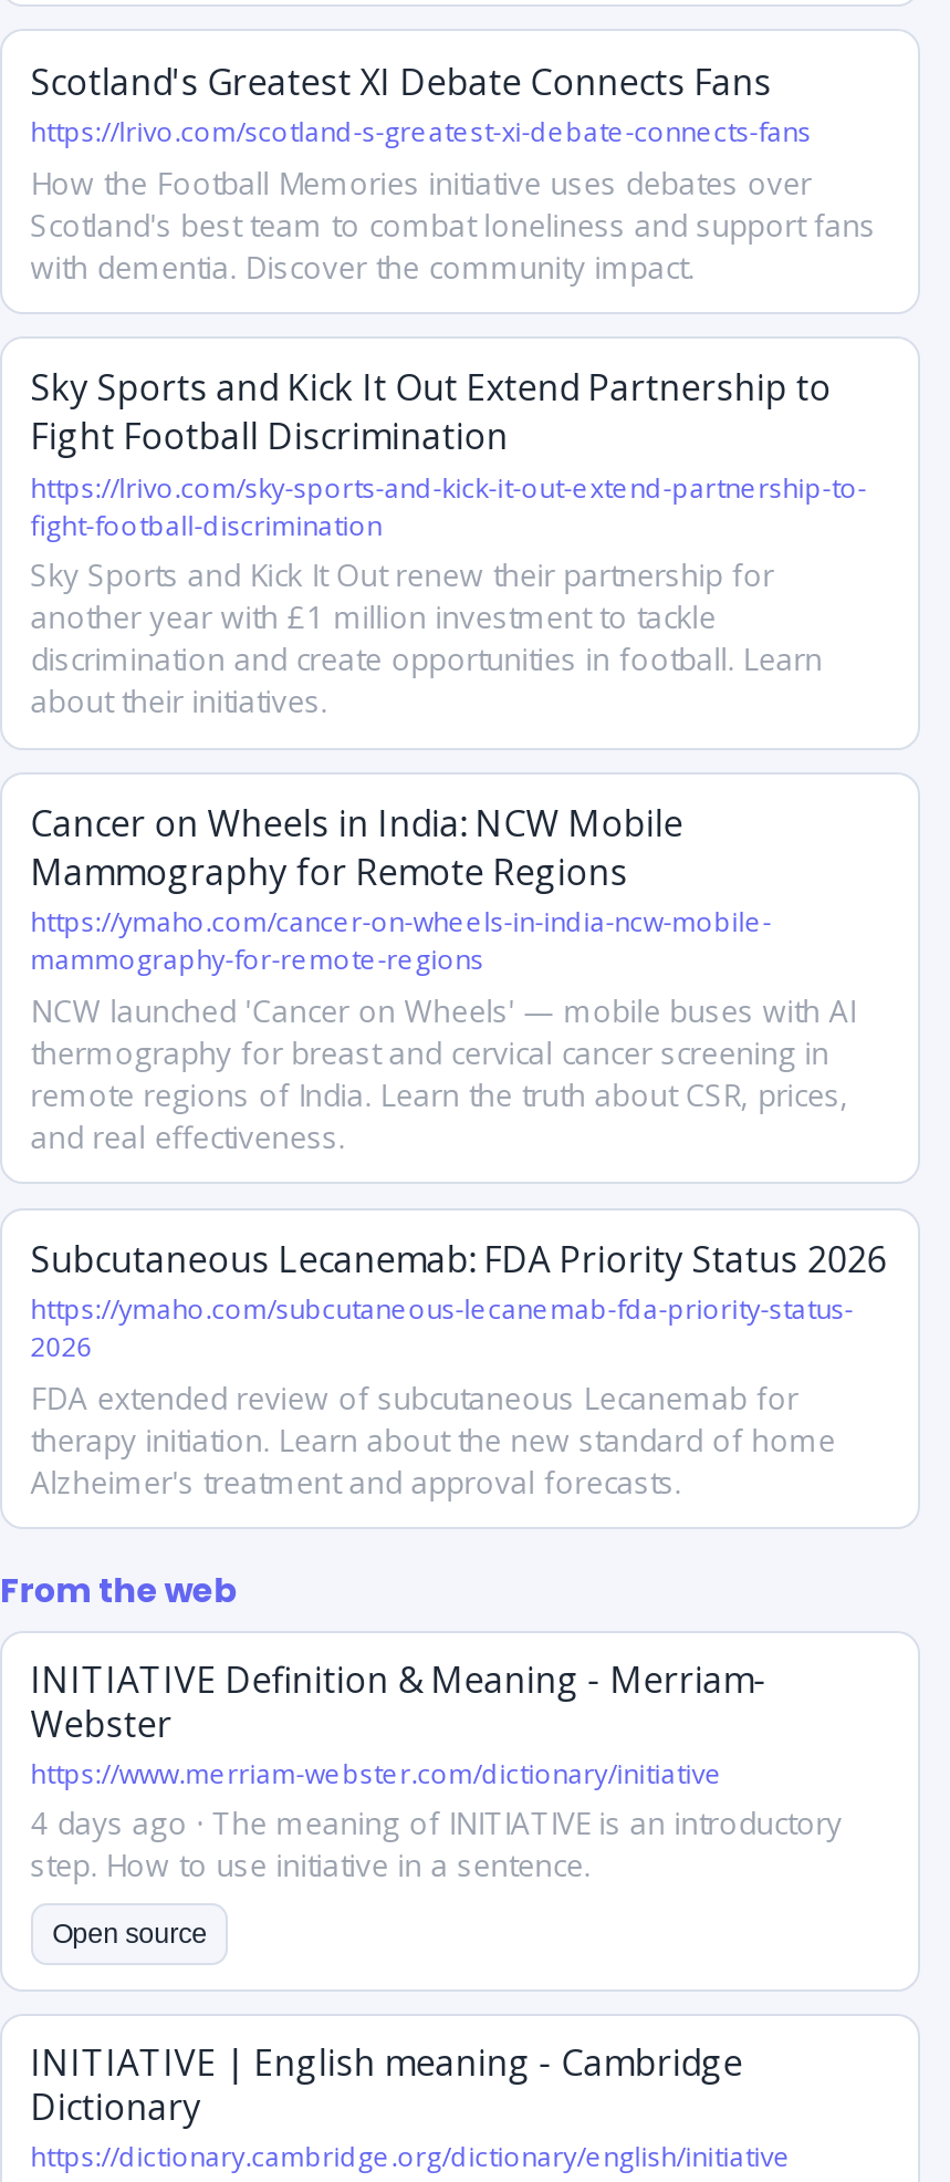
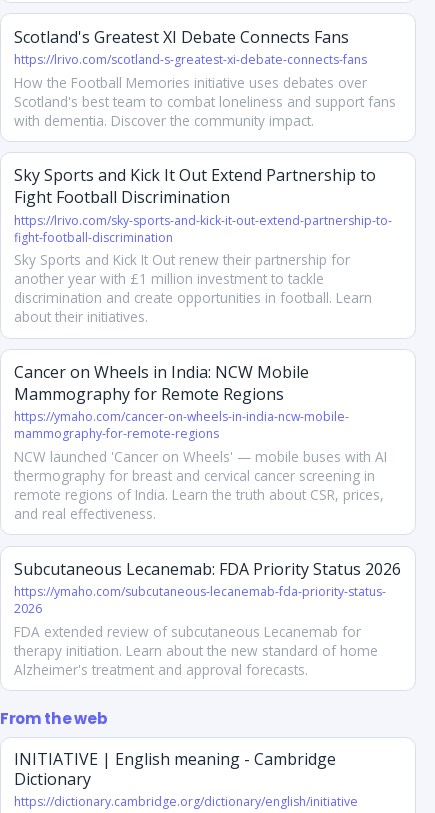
[31,1656,842,1950] INITIATIVE Definition & Meaning - Merriam- | Webster | https://www.merriam-webster.com/dictionary/initiative | 4 days ago · The meaning of INITIATIVE is an introductory | step. How to use initiative in a sentence. | Open source -> none

